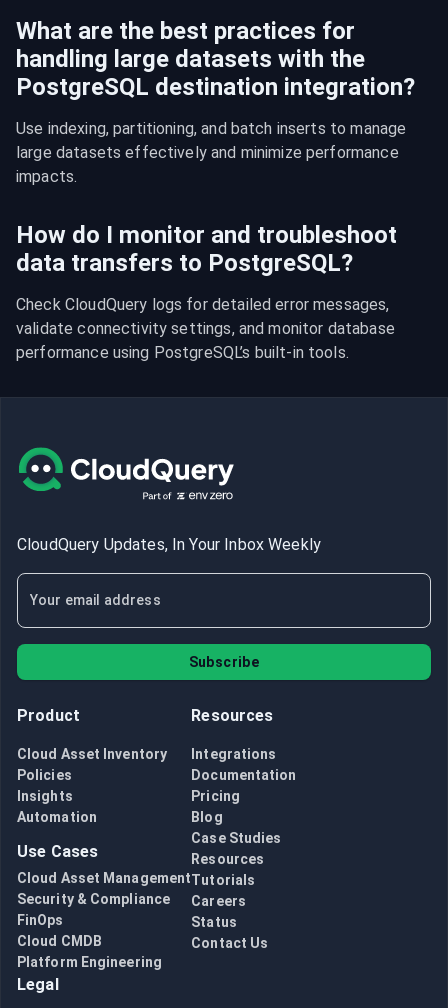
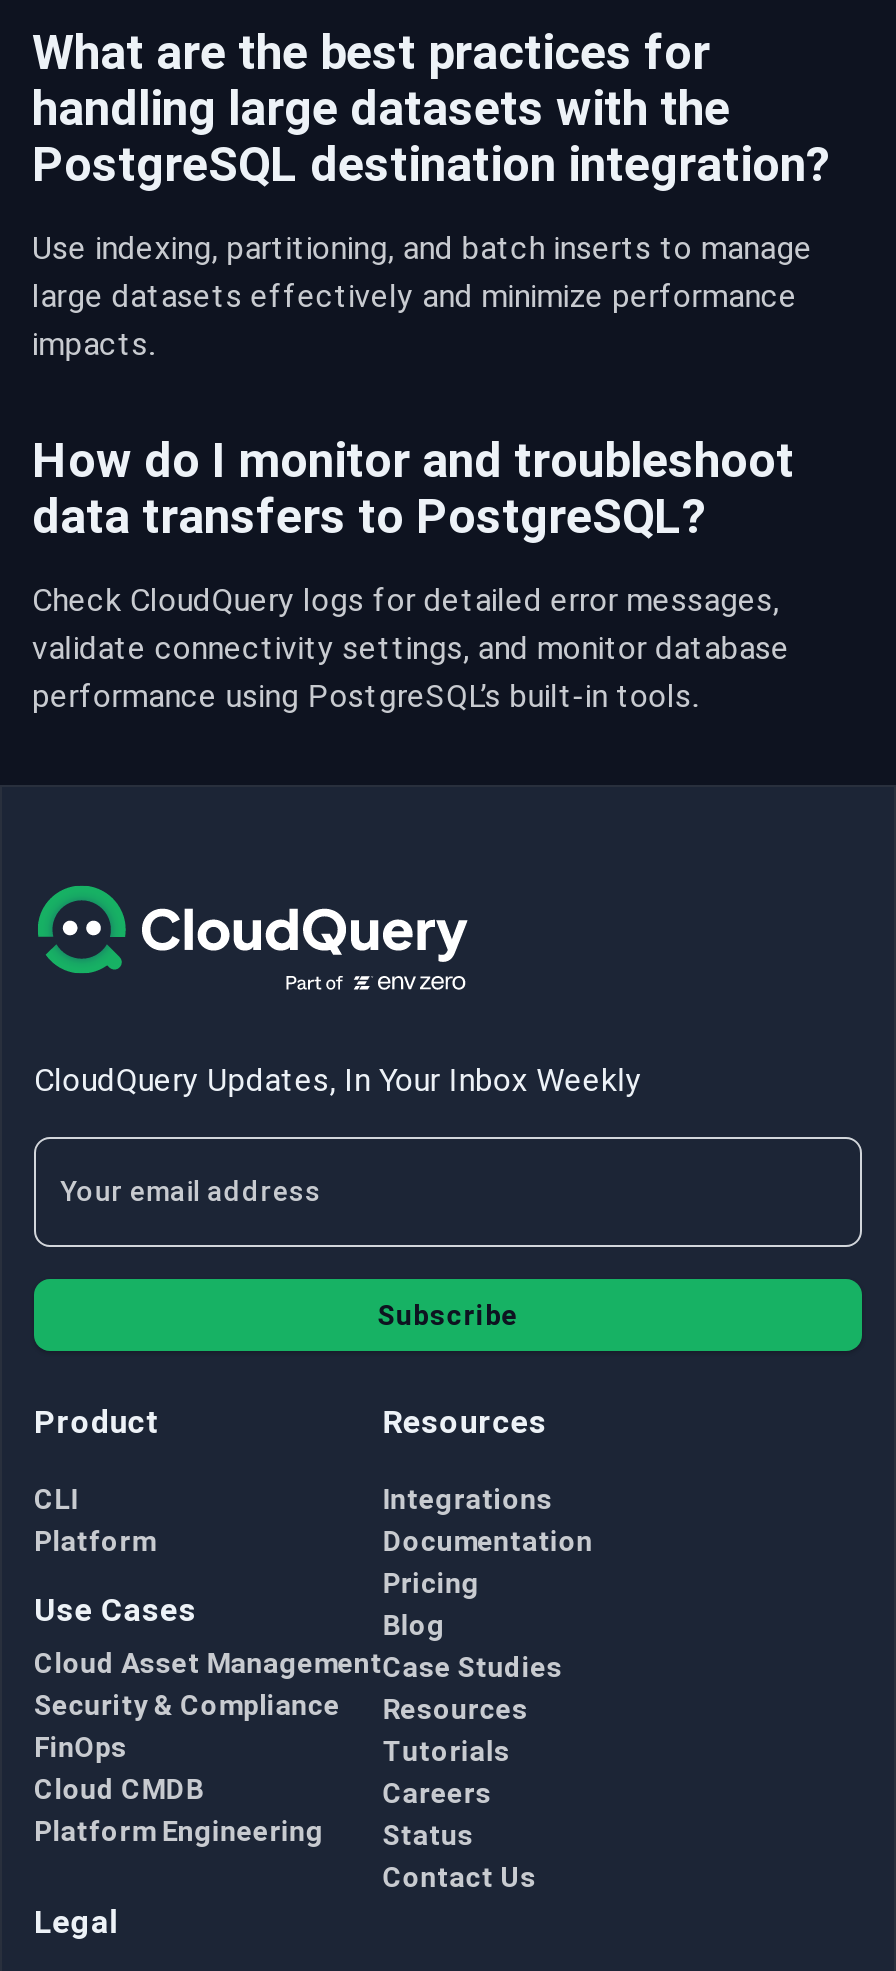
[17,746,167,825] Cloud Asset Inventory | Policies | Insights | Automation -> [34,1483,156,1557] CLI | Platform
moved [17,842,191,970] -> [34,1591,382,1847]: Use Cases | Cloud Asset Management | Security & Compliance | FinOps | Cloud CMDB | Platform Engineering

